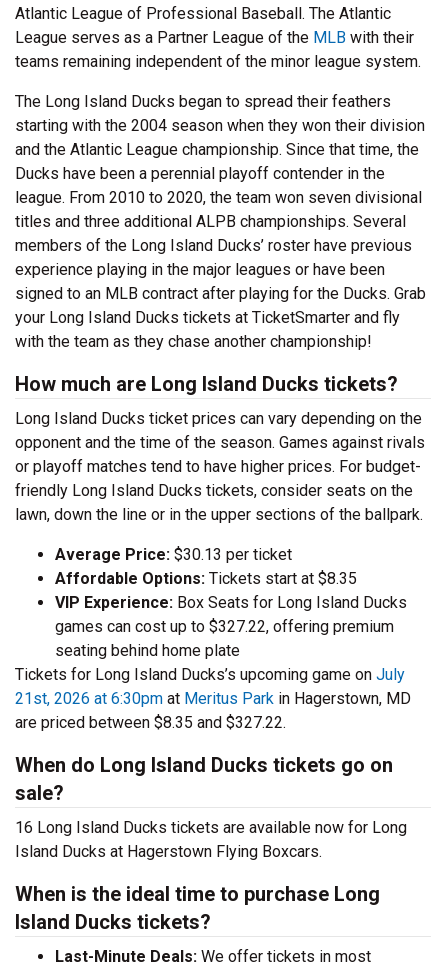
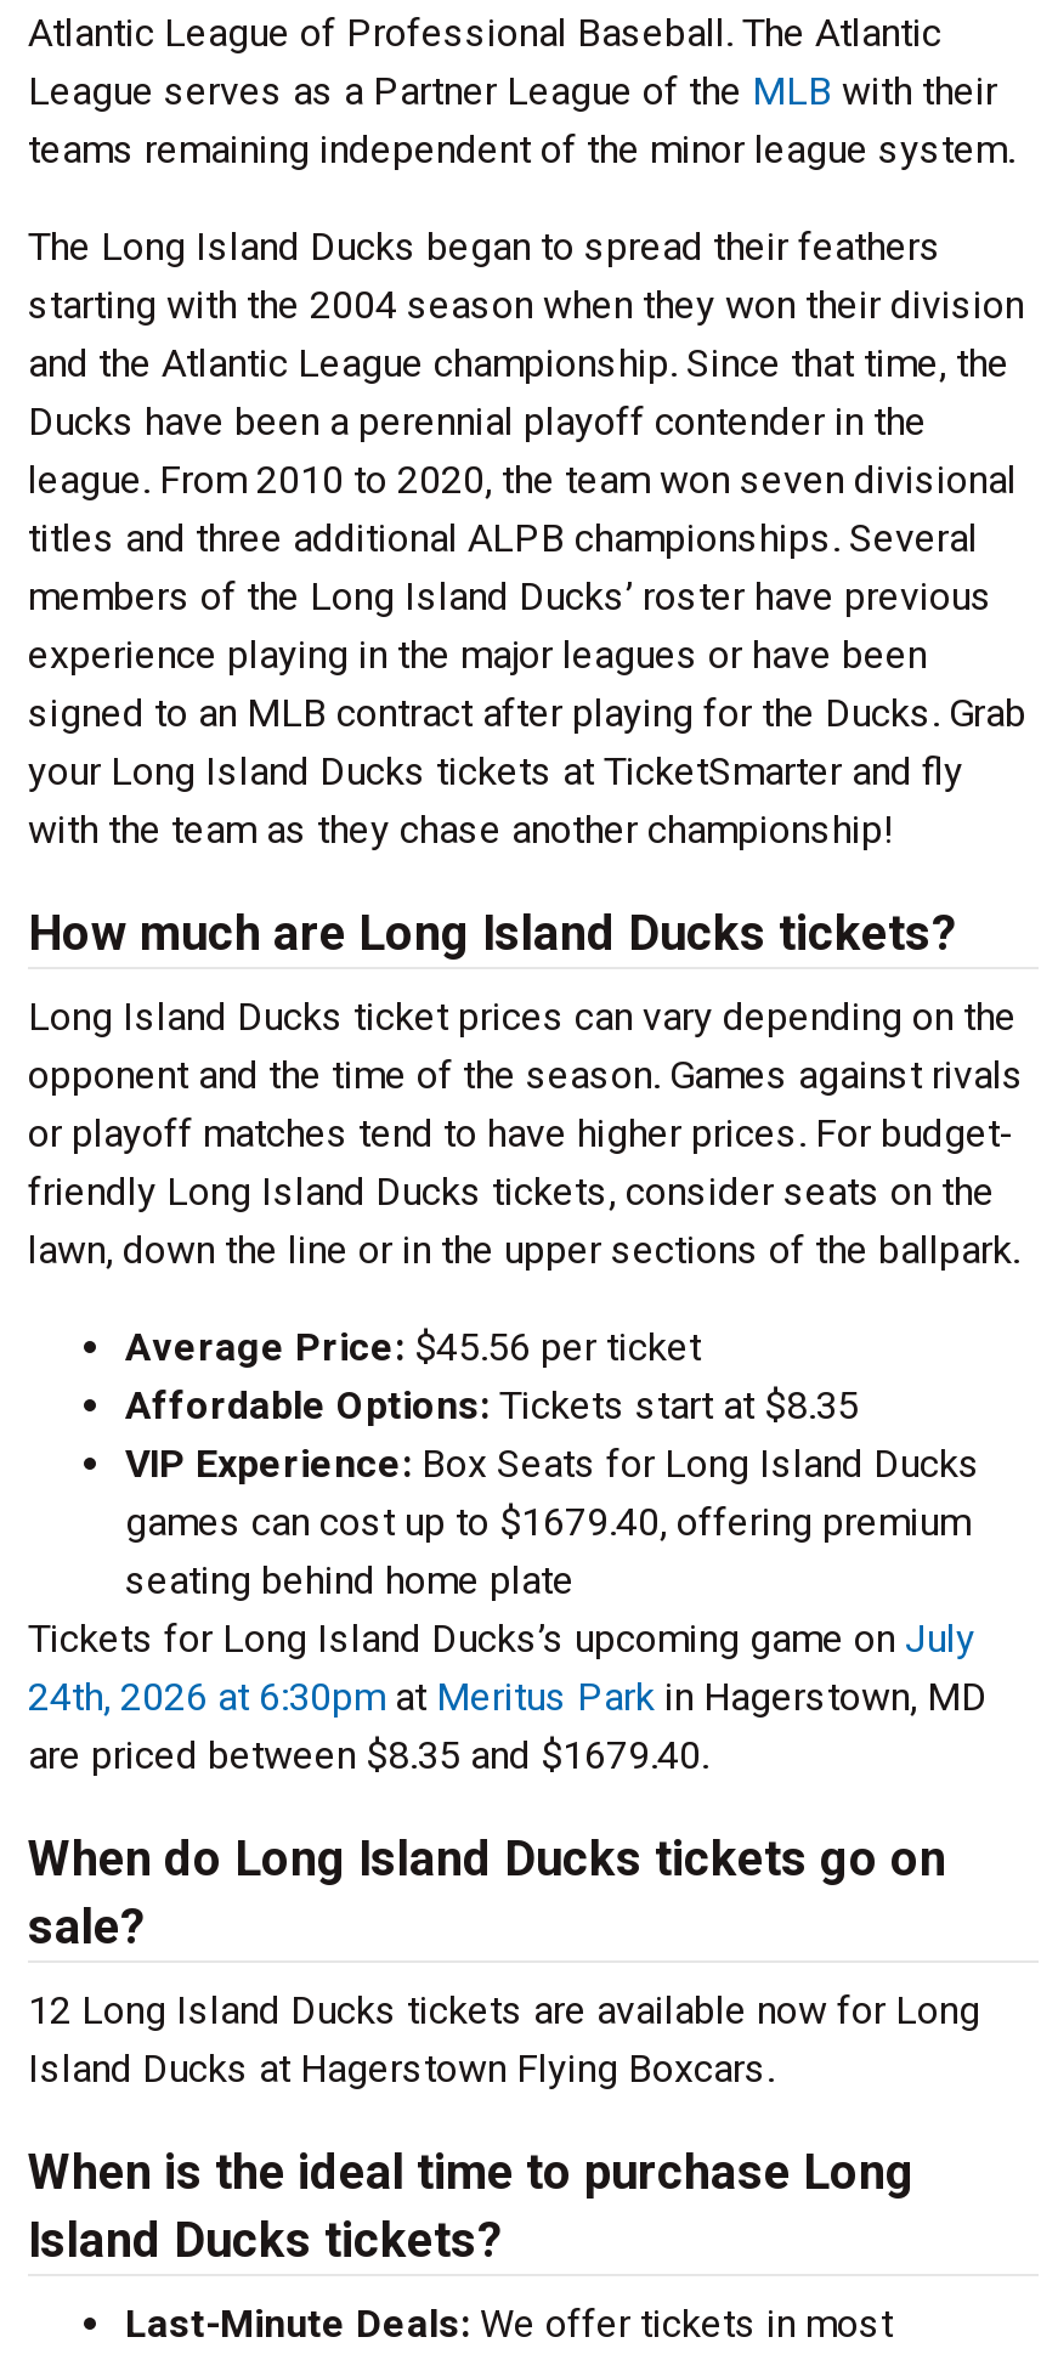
[55,545,292,564] Average Price: $30.13 per ticket -> [125,1324,701,1370] Average Price: $45.56 per ticket
[55,617,394,636] games can cost up to $327.22, offering premium -> [125,1499,971,1545] games can cost up to $1679.40, offering premium
[15,689,411,708] 21st, 2026 at 6:30pm at Meritus Park in Hagerstown, MD -> [28,1674,988,1720] 24th, 2026 at 6:30pm at Meritus Park in Hagerstown, MD
[15,713,286,732] are priced between $8.35 and $327.22. -> [28,1732,708,1778] are priced between $8.35 and $1679.40.
[15,818,407,837] 16 Long Island Ducks tickets are available now for Long -> [28,1987,980,2033] 12 Long Island Ducks tickets are available now for Long

